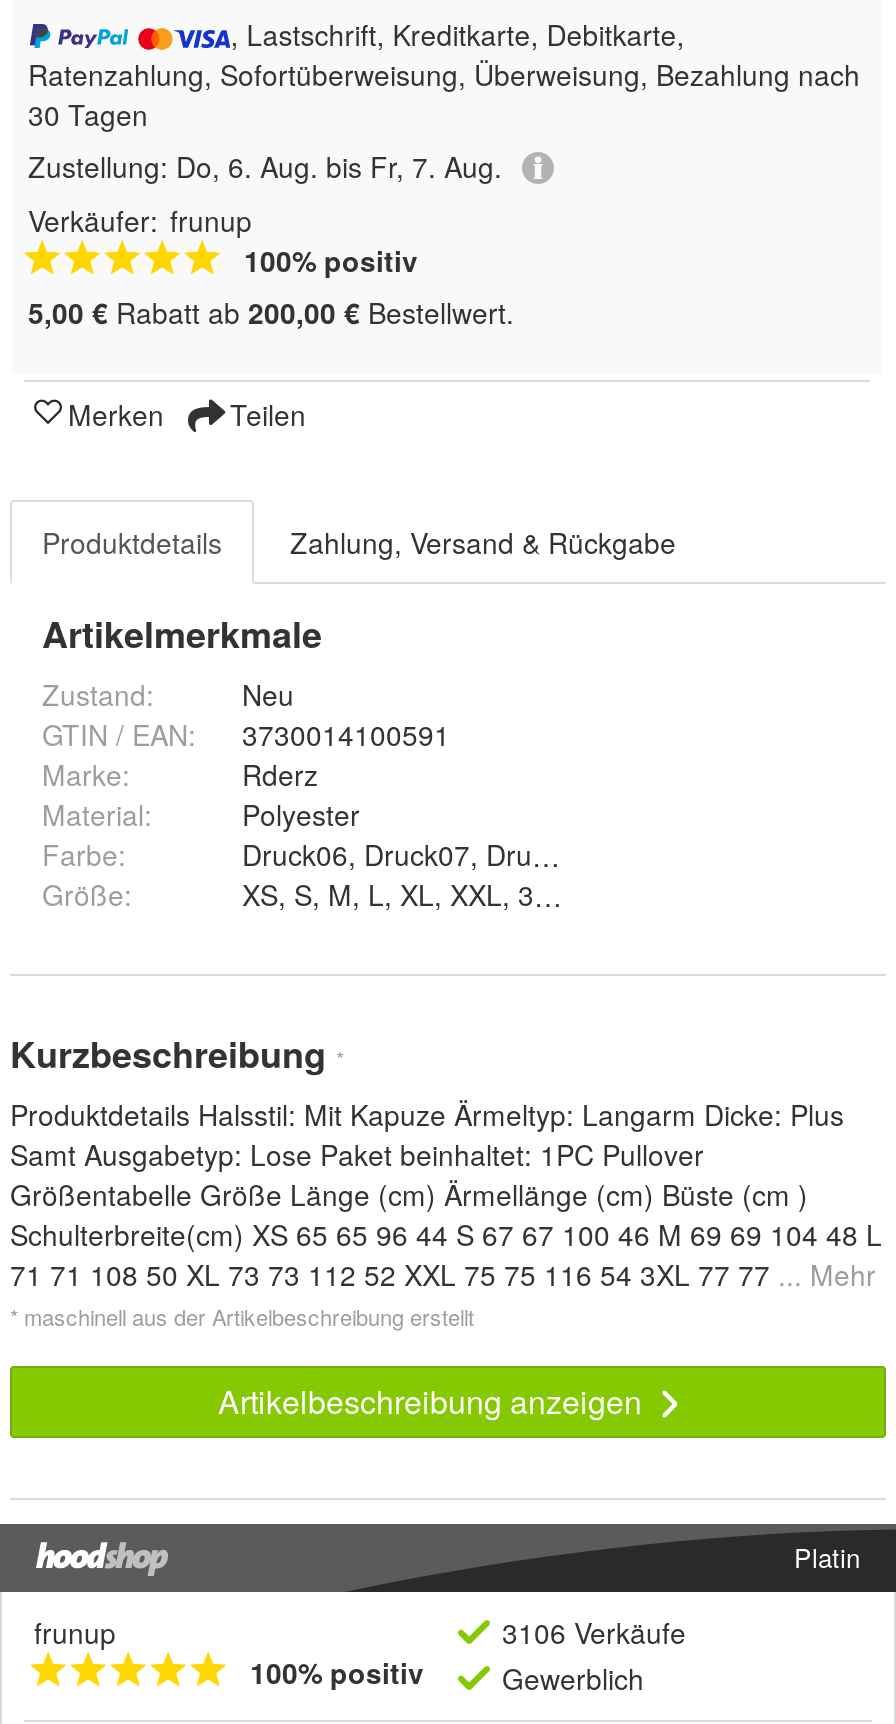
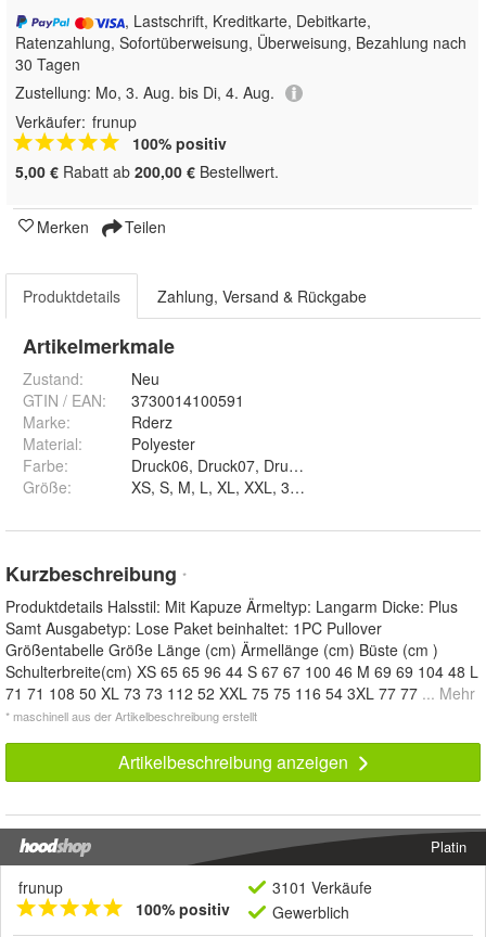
[28,146,502,186] Zustellung: Do, 6. Aug. bis Fr, 7. Aug. -> [15,81,274,103] Zustellung: Mo, 3. Aug. bis Di, 4. Aug.
[502,1613,686,1653] 3106 Verkäufe -> [272,877,372,898] 3101 Verkäufe

